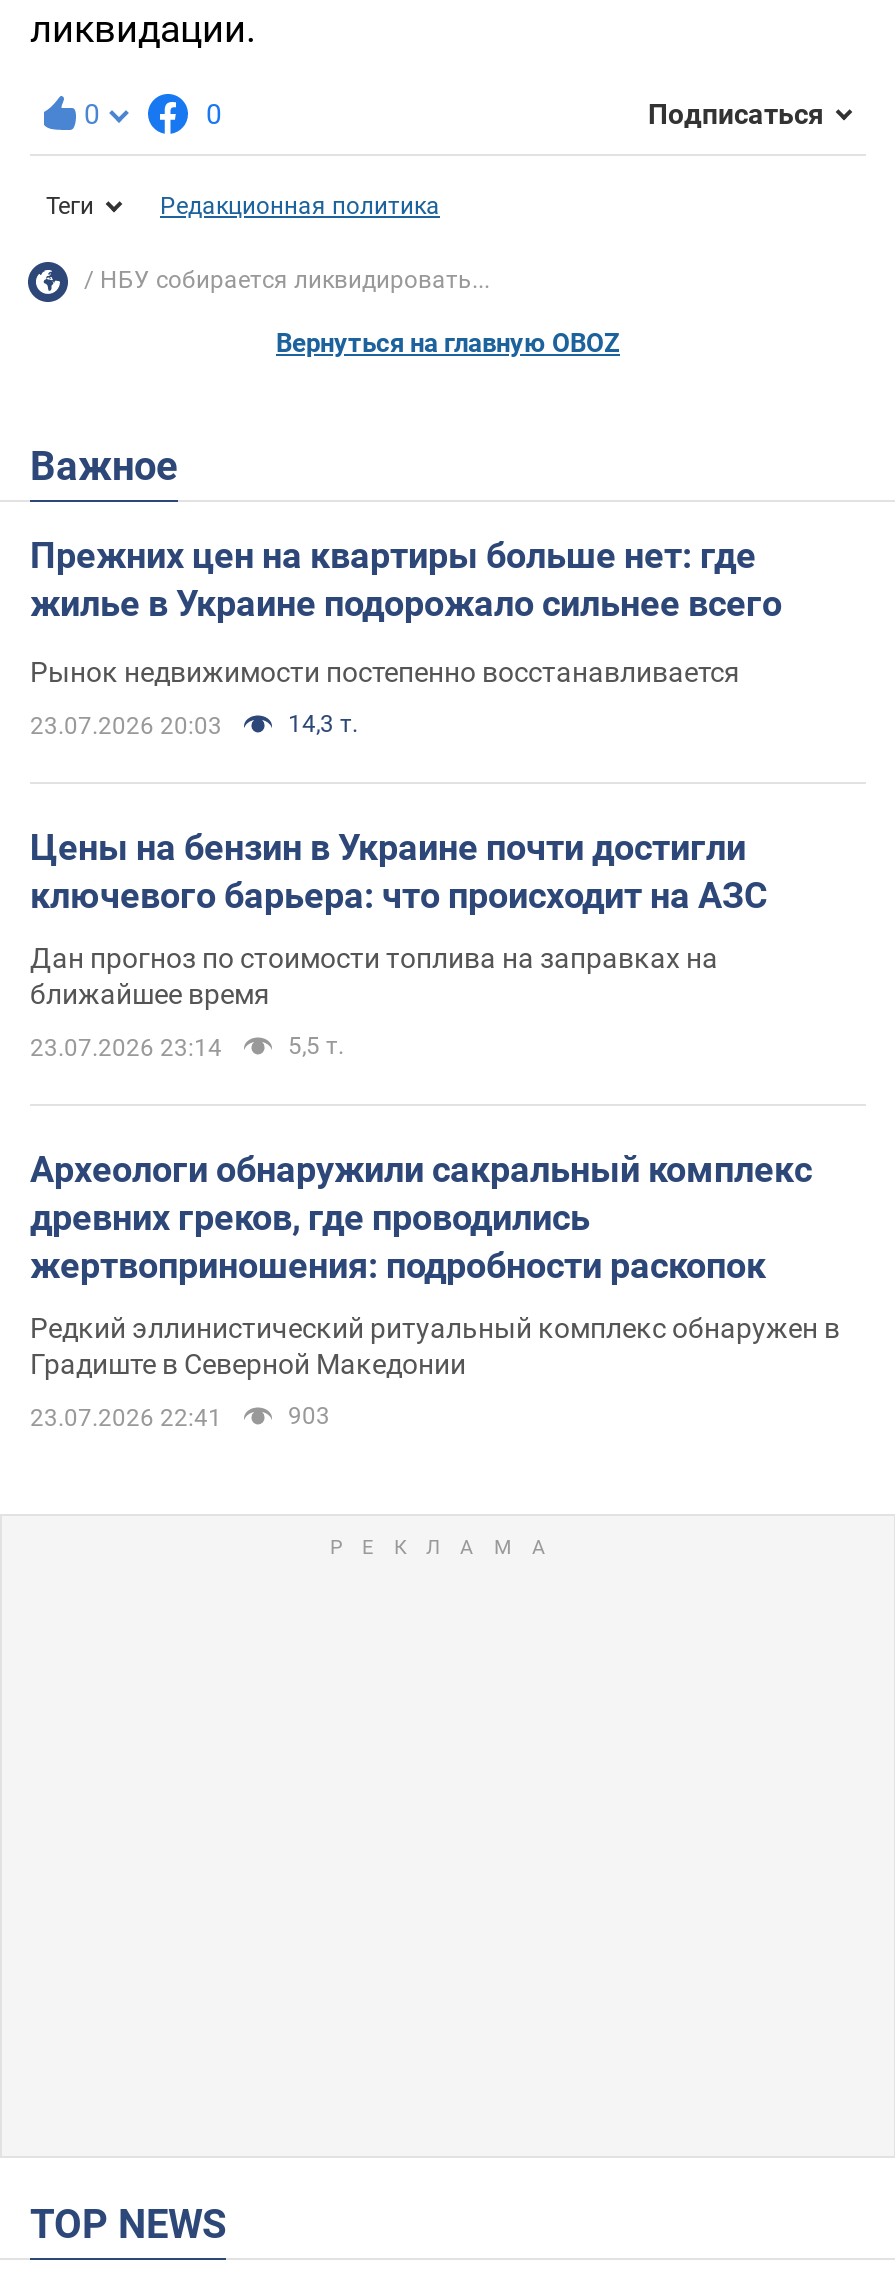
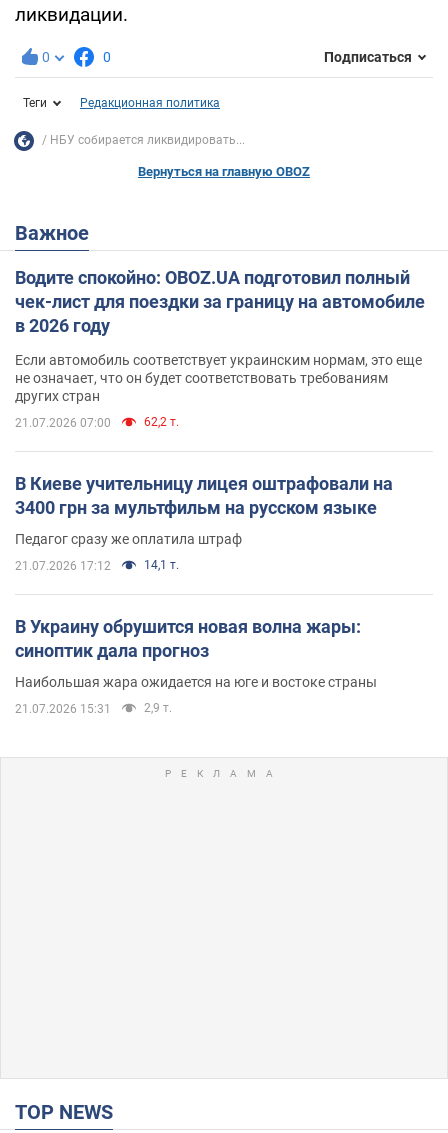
[30,533,782,623] Прежних цен на квартиры больше нет: где | жилье в Украине подорожало сильнее всего -> [15,267,425,336] Водите спокойно: OBOZ.UA подготовил полный | чек-лист для поездки за границу на автомобиле | в 2026 году
[30,655,740,687] Рынок недвижимости постепенно восстанавливается -> [15,352,422,404] Если автомобиль соответствует украинским нормам, это еще | не означает, что он будет соответствовать требованиям | других стран
[30,709,358,739] 23.07.2026 20:03 | 14,3 т. -> [15,415,179,430] 21.07.2026 07:00 | 62,2 т.
[30,825,768,915] Цены на бензин в Украине почти достигли | ключевого барьера: что происходит на АЗС -> [15,473,393,518] В Киеве учительницу лицея оштрафовали на | 3400 грн за мультфильм на русском языке
[30,941,718,1009] Дан прогноз по стоимости топлива на заправках на | ближайшее время -> [15,531,242,547] Педагог сразу же оплатила штраф
[30,1031,344,1061] 23.07.2026 23:14 | 5,5 т. -> [15,558,179,573] 21.07.2026 17:12 | 14,1 т.
[30,1147,812,1285] Археологи обнаружили сакральный комплекс | древних греков, где проводились | жертвоприношения: подробности раскопок -> [15,616,361,661] В Украину обрушится новая волна жары: | синоптик дала прогноз
[30,1311,840,1379] Редкий эллинистический ритуальный комплекс обнаружен в | Градиште в Северной Македонии -> [15,674,377,690] Наибольшая жара ожидается на юге и востоке страны
[30,1401,330,1431] 23.07.2026 22:41 | 903 -> [15,701,172,716] 21.07.2026 15:31 | 2,9 т.

